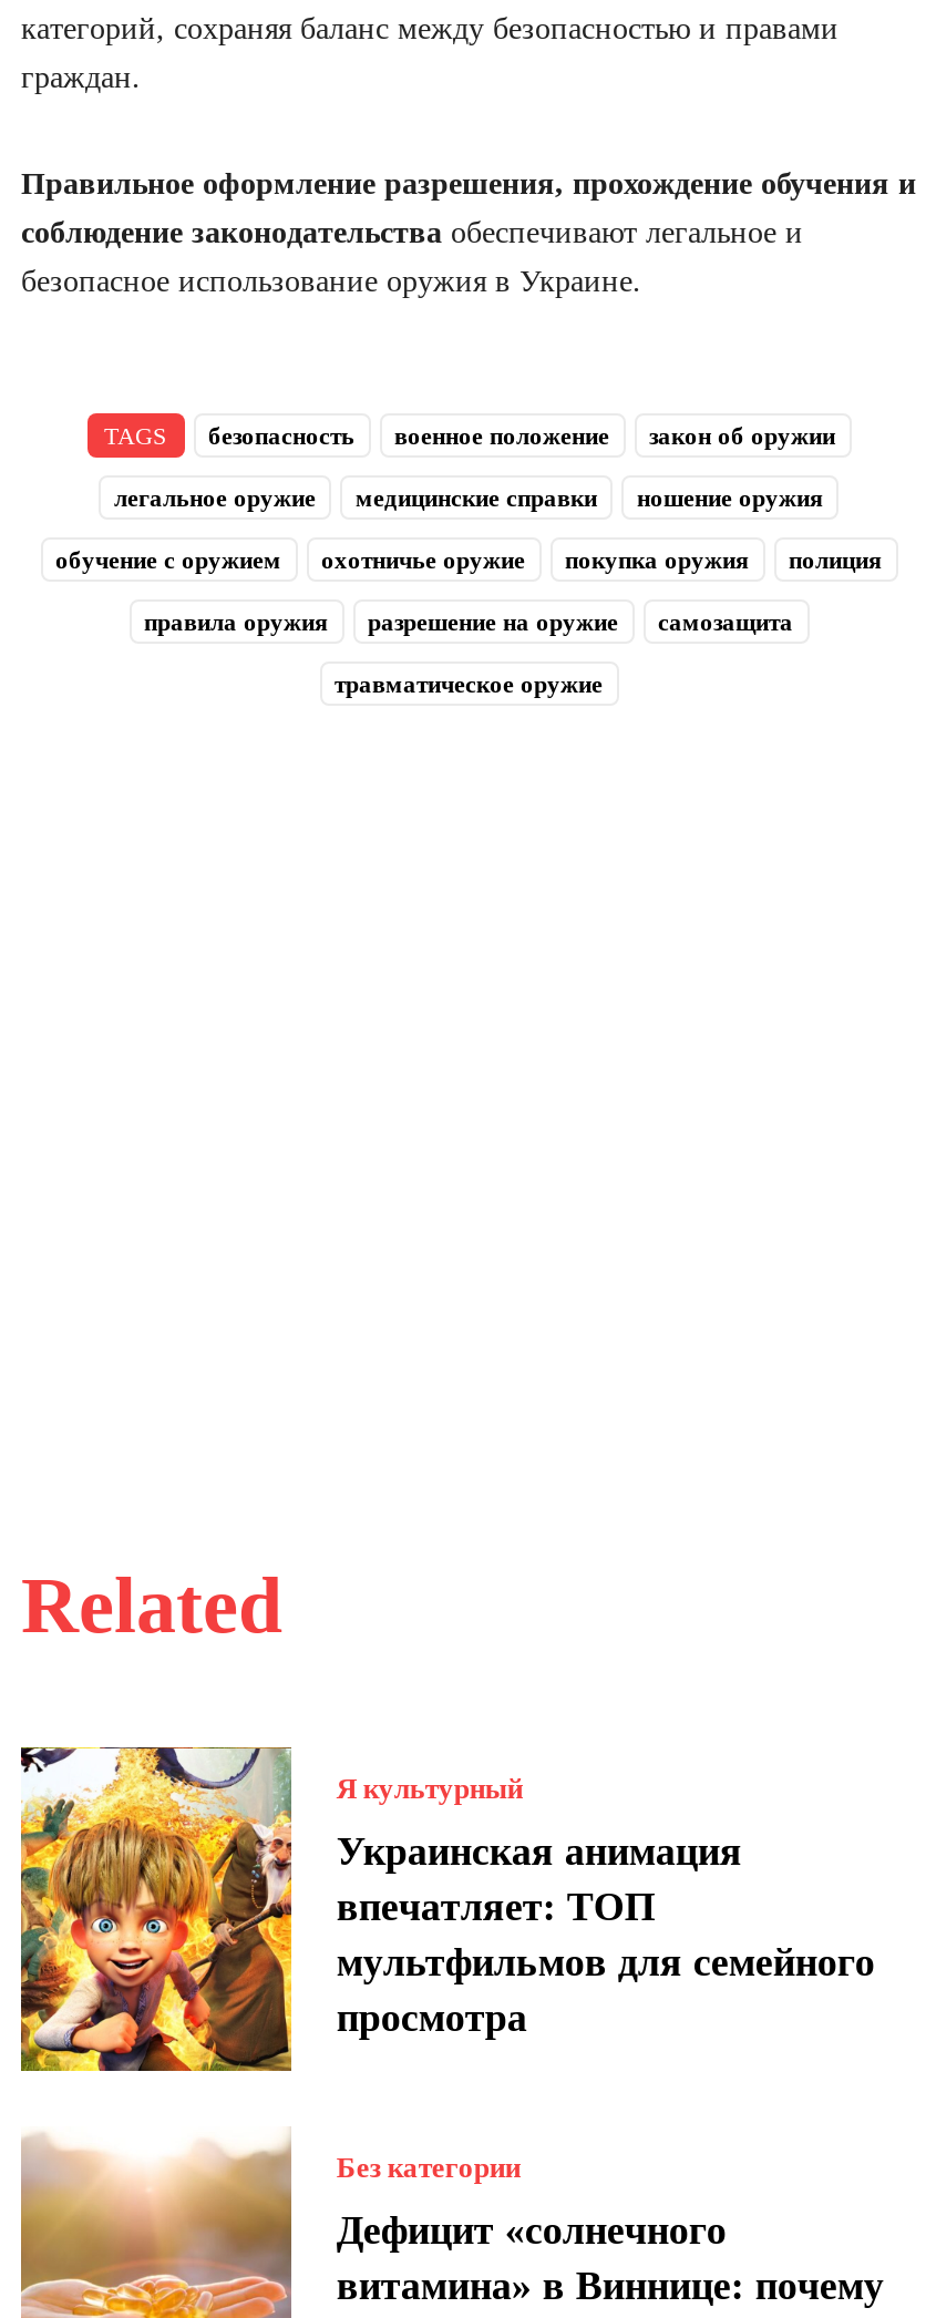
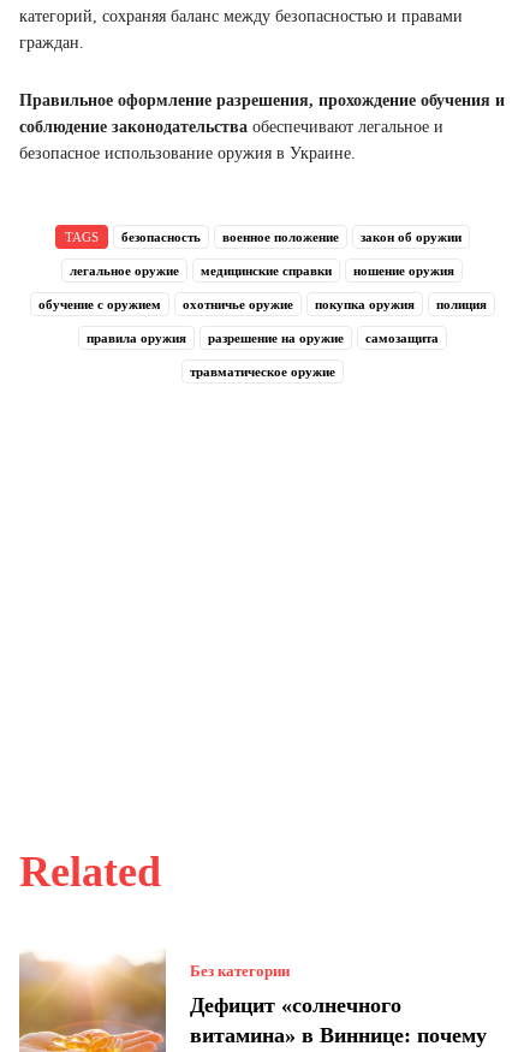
[19,1743,875,2073] [image] | Я культурный | Украинская анимация | впечатляет: ТОП | мультфильмов для семейного | просмотра -> none

